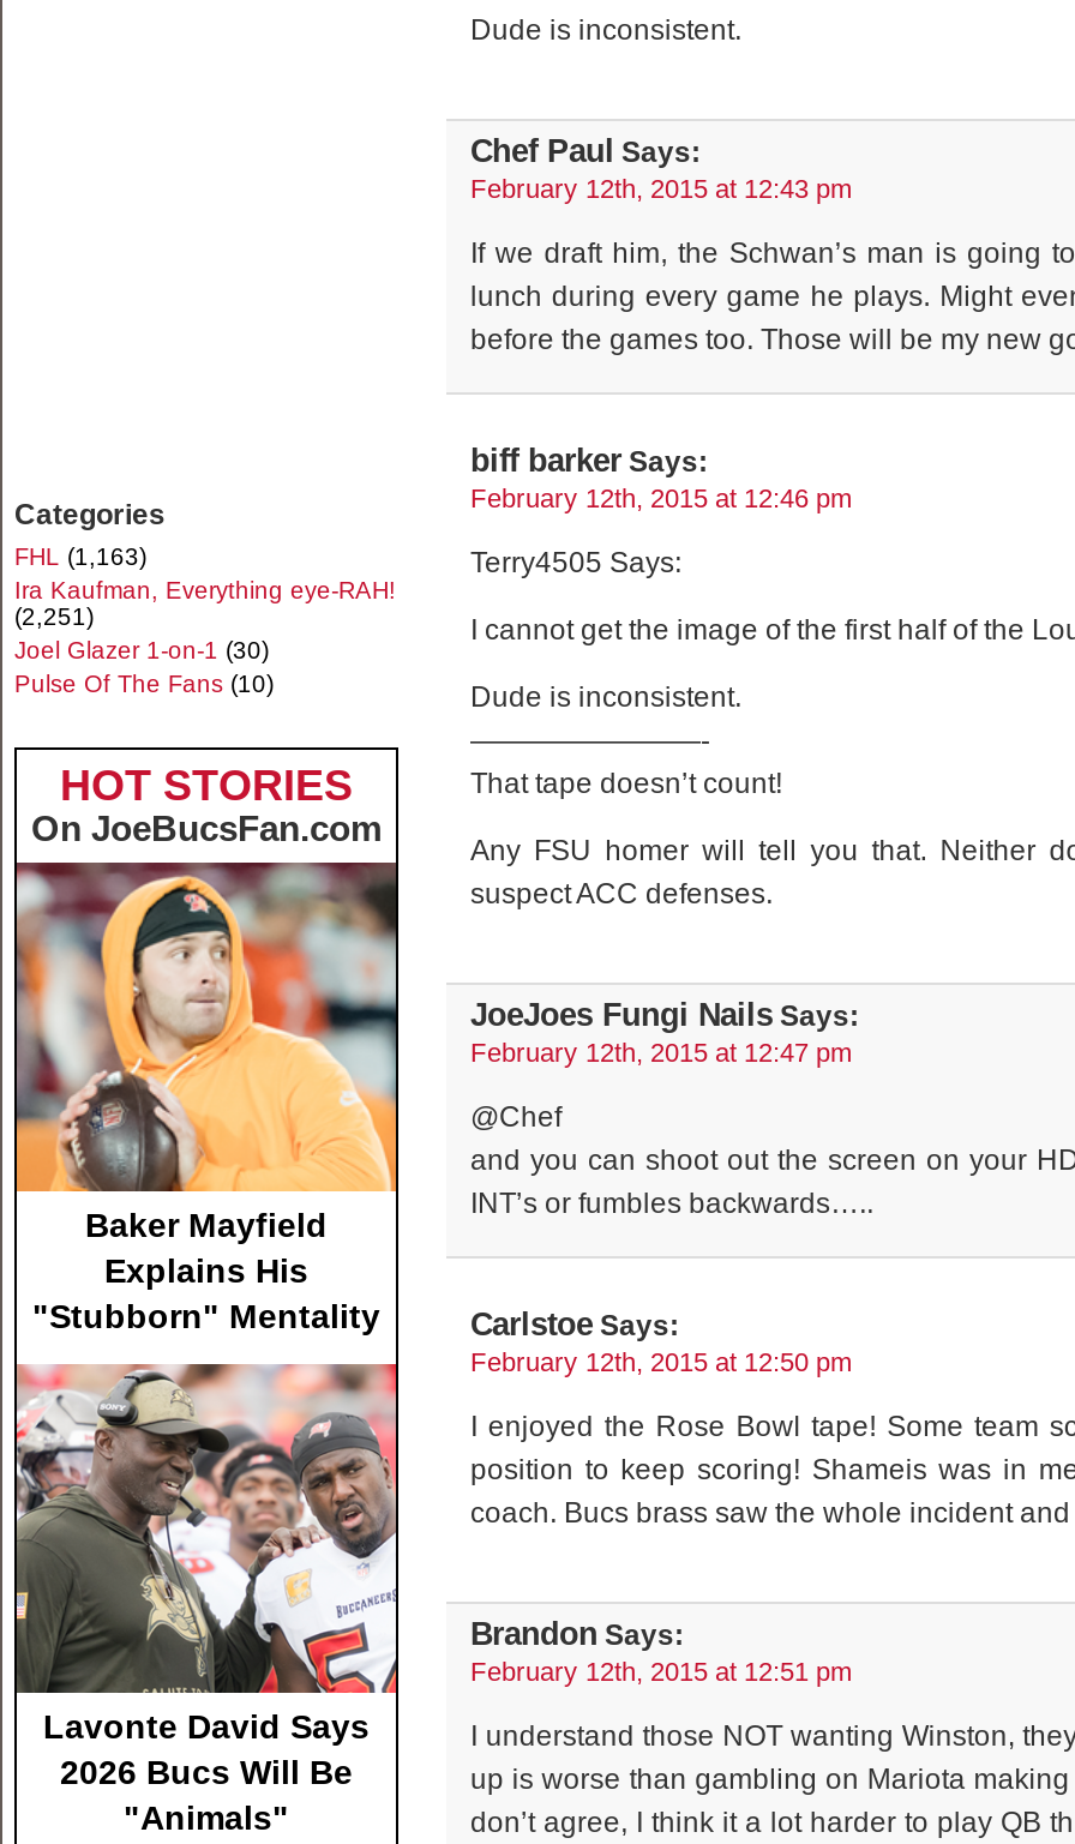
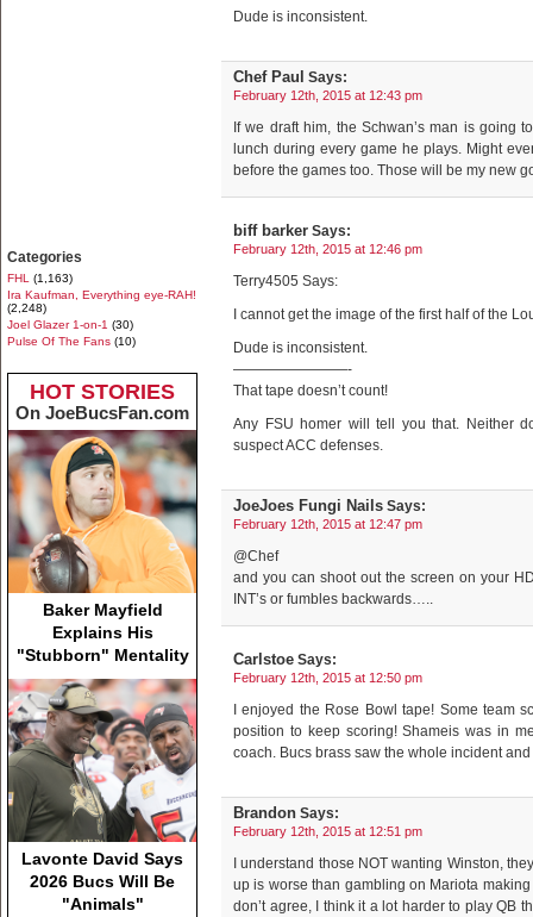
[14,603,94,630] (2,251) -> [7,301,46,314] (2,248)

